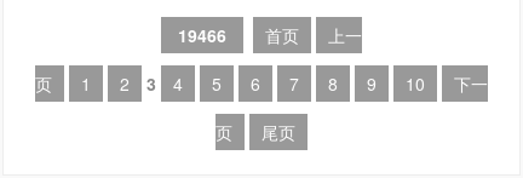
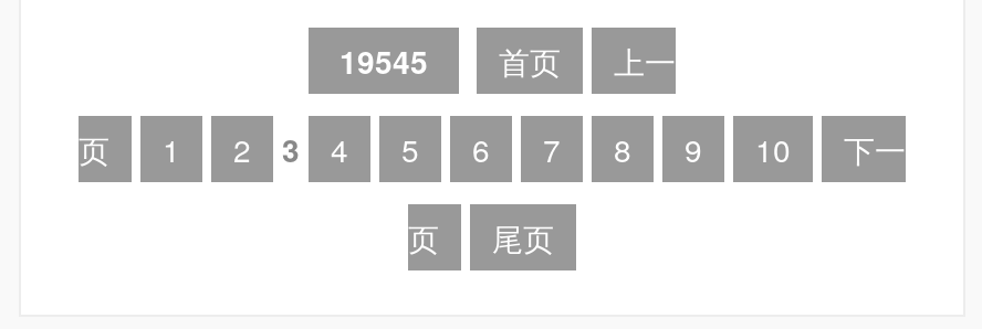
[178,23,226,47] 19466 -> [339,39,428,83] 19545

